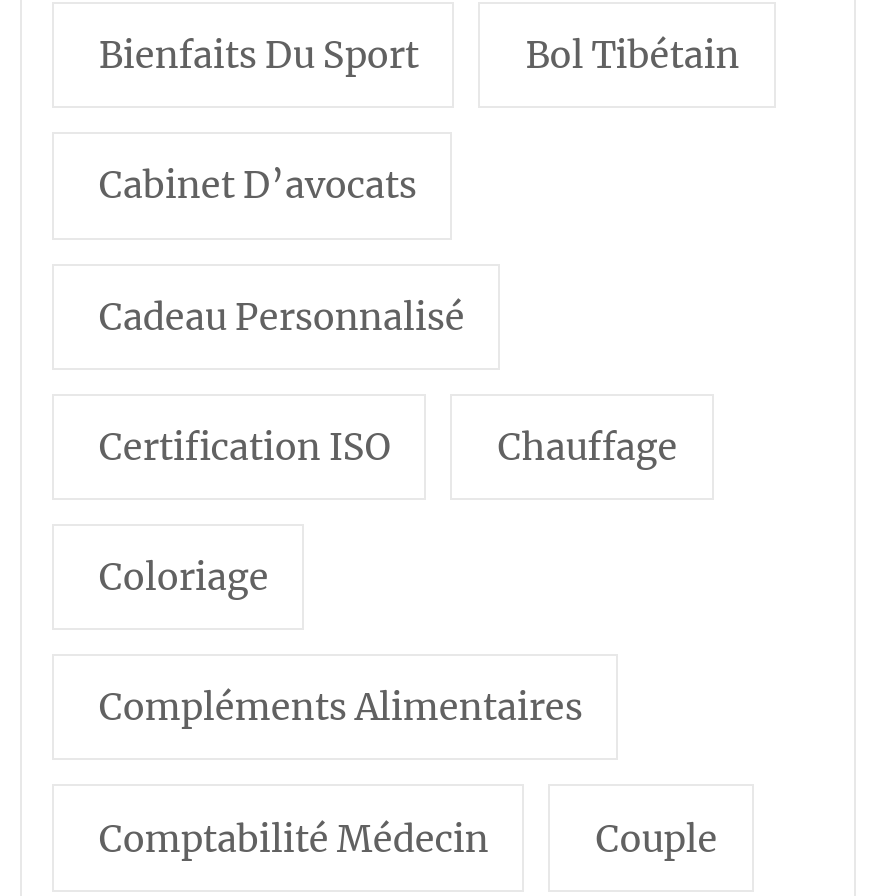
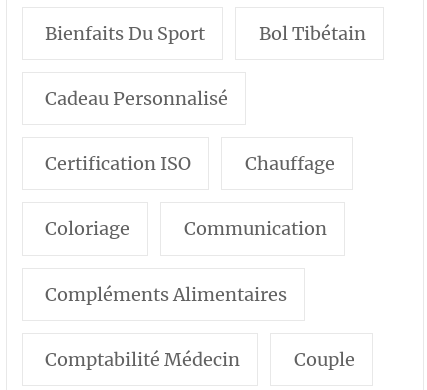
[99,163,417,209] Cabinet D’avocats -> none
none -> [184,217,327,240] Communication

